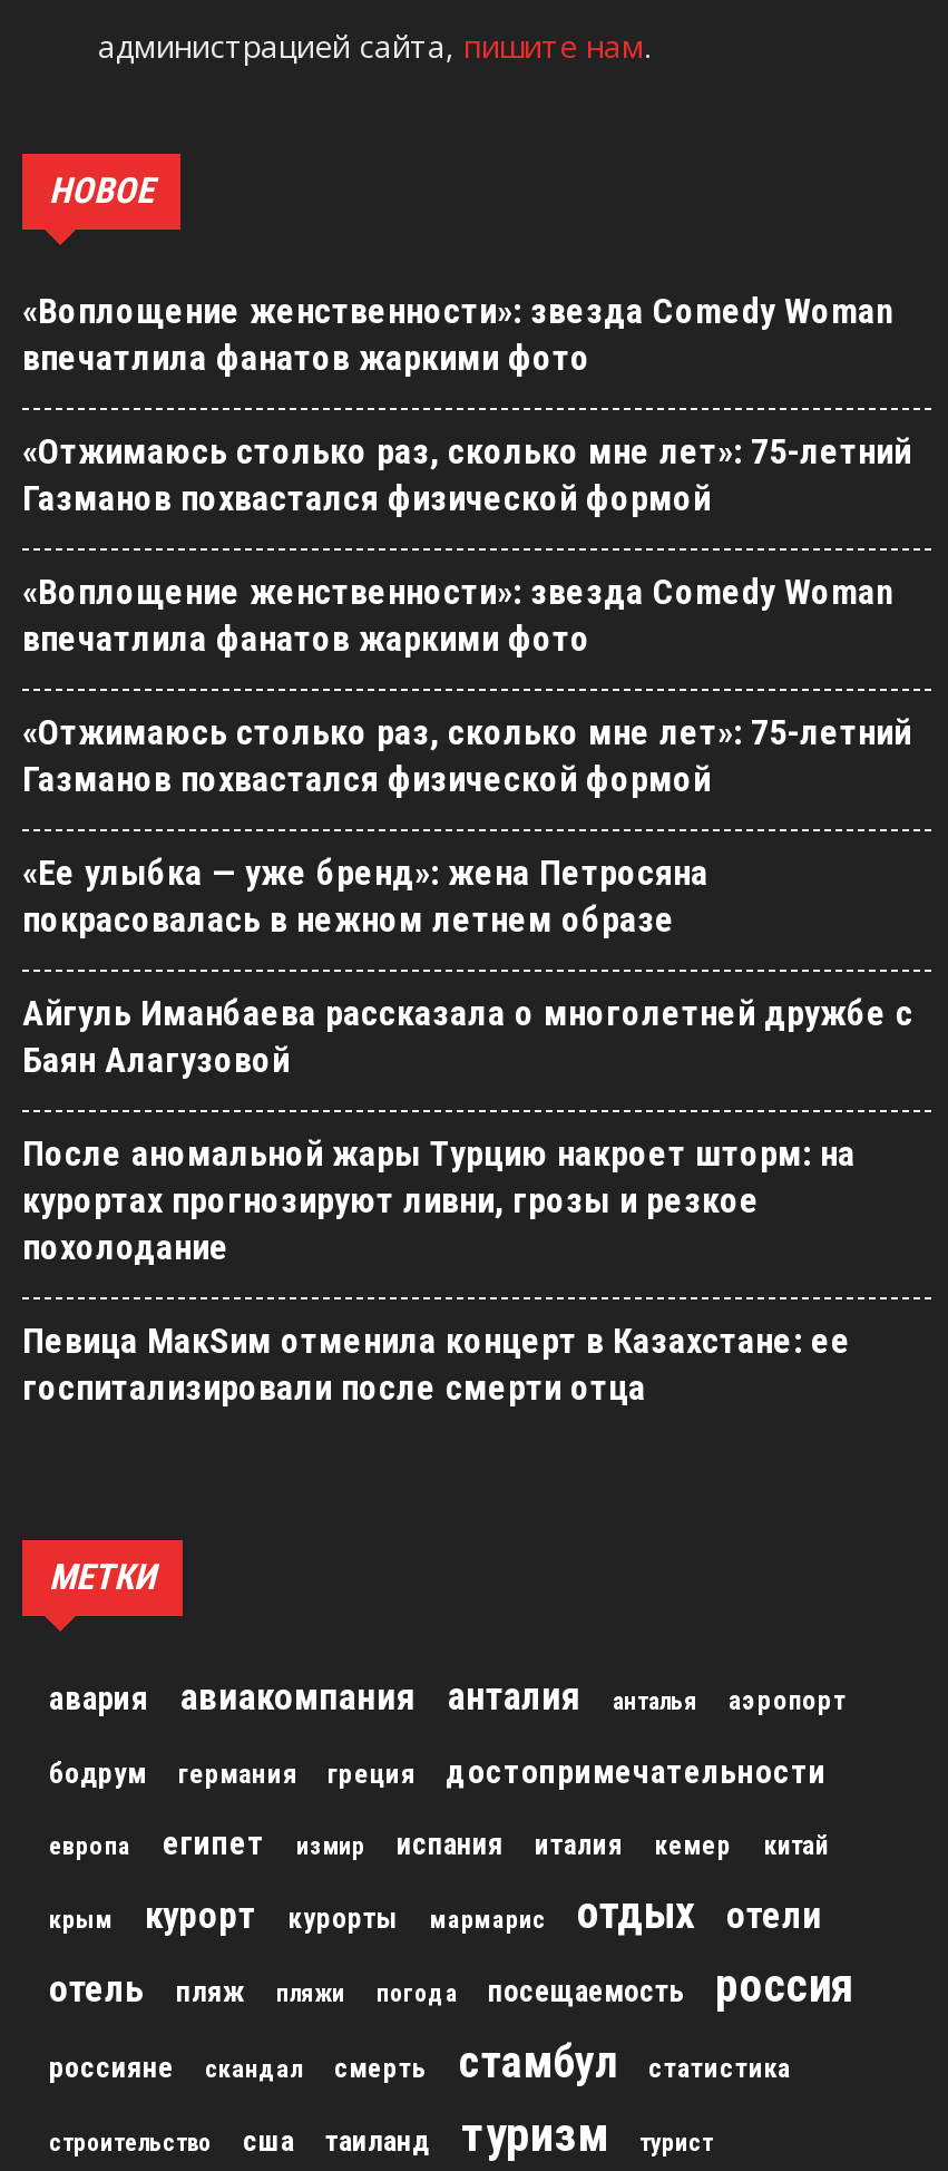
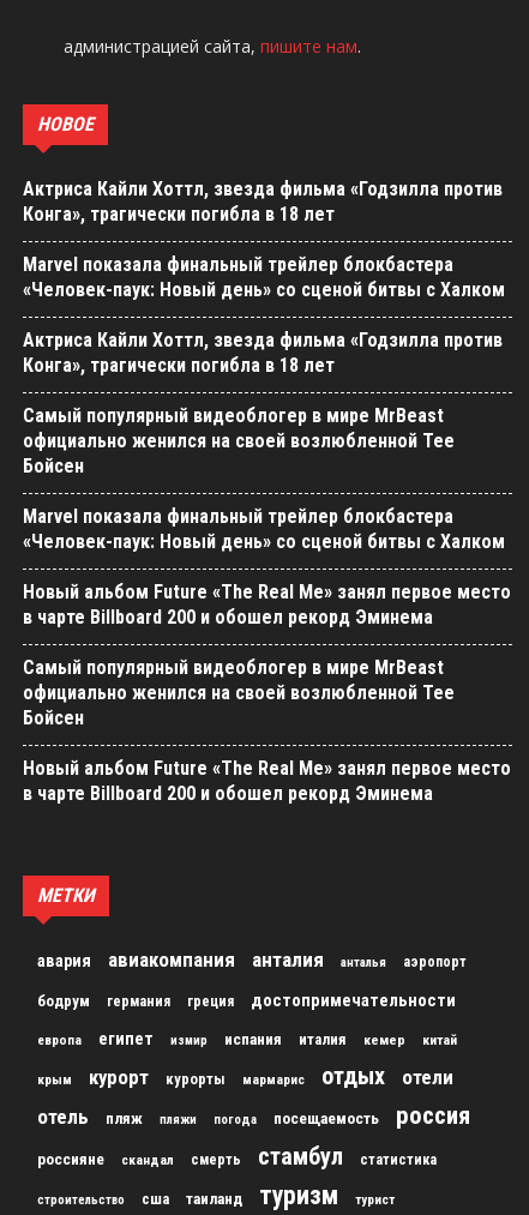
[22,290,893,379] «Воплощение женственности»: звезда Comedy Woman | впечатлила фанатов жаркими фото -> [23,178,503,226] Актриса Кайли Хоттл, звезда фильма «Годзилла против | Конга», трагически погибла в 18 лет
[22,430,911,520] «Отжимаюсь столько раз, сколько мне лет»: 75-летний | Газманов похвастался физической формой -> [23,253,505,301] Marvel показала финальный трейлер блокбастера | «Человек-паук: Новый день» со сценой битвы с Халком
[22,571,893,660] «Воплощение женственности»: звезда Comedy Woman | впечатлила фанатов жаркими фото -> [23,329,503,377] Актриса Кайли Хоттл, звезда фильма «Годзилла против | Конга», трагически погибла в 18 лет
[22,711,911,800] «Отжимаюсь столько раз, сколько мне лет»: 75-летний | Газманов похвастался физической формой -> [23,404,455,477] Самый популярный видеоблогер в мире MrBeast | официально женился на своей возлюбленной Тее | Бойсен
[22,852,708,941] «Ее улыбка — уже бренд»: жена Петросяна | покрасовалась в нежном летнем образе -> [23,505,505,553] Marvel показала финальный трейлер блокбастера | «Человек-паук: Новый день» со сценой битвы с Халком
[22,992,913,1081] Айгуль Иманбаева рассказала о многолетней дружбе с | Баян Алагузовой -> [23,581,511,629] Новый альбом Future «The Real Me» занял первое место | в чарте Billboard 200 и обошел рекорд Эминема
[22,1133,856,1268] После аномальной жары Турцию накроет шторм: на | курортах прогнозируют ливни, грозы и резкое | похолодание -> [23,656,455,729] Самый популярный видеоблогер в мире MrBeast | официально женился на своей возлюбленной Тее | Бойсен
[22,1320,851,1409] Певица МакSим отменила концерт в Казахстане: ее | госпитализировали после смерти отца -> [23,757,511,805] Новый альбом Future «The Real Me» занял первое место | в чарте Billboard 200 и обошел рекорд Эминема

